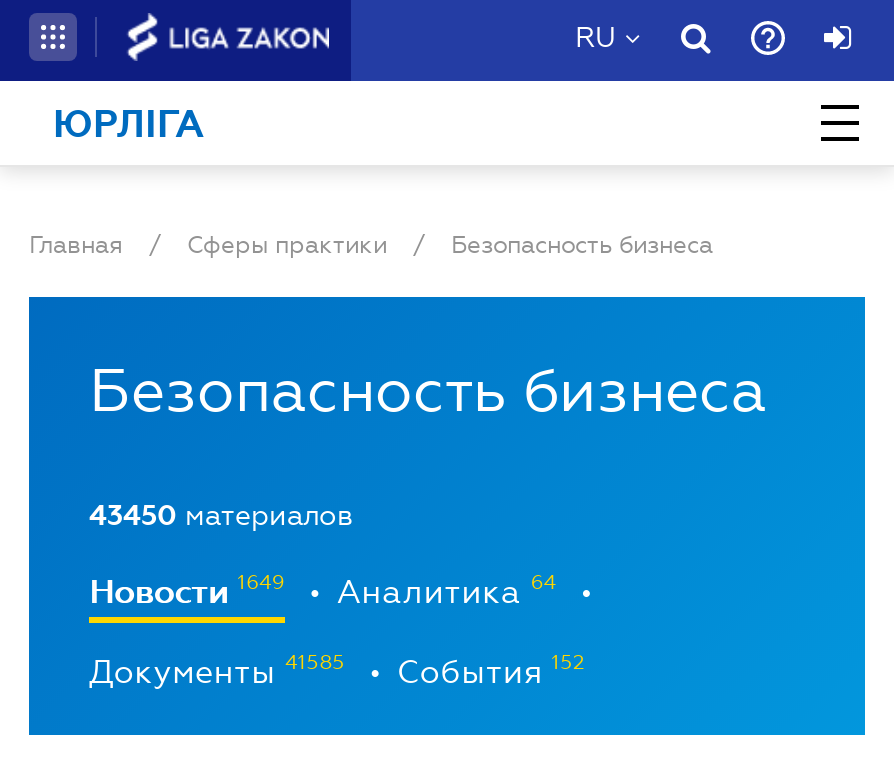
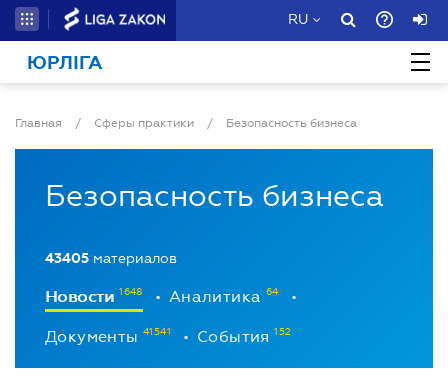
[89,499,353,531] 43450 материалов -> [45,250,177,266] 43405 материалов

